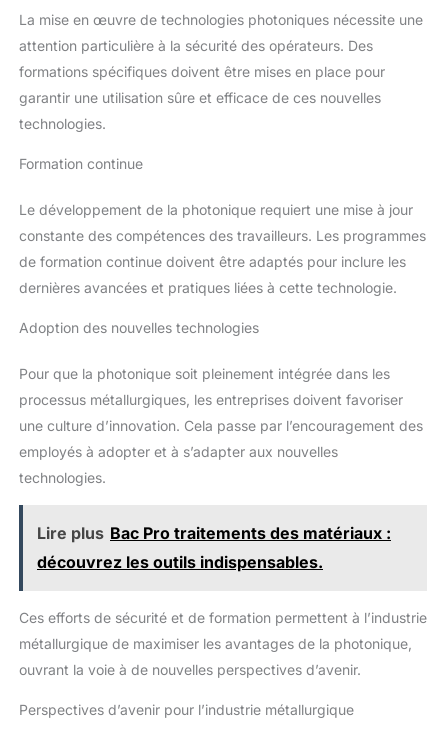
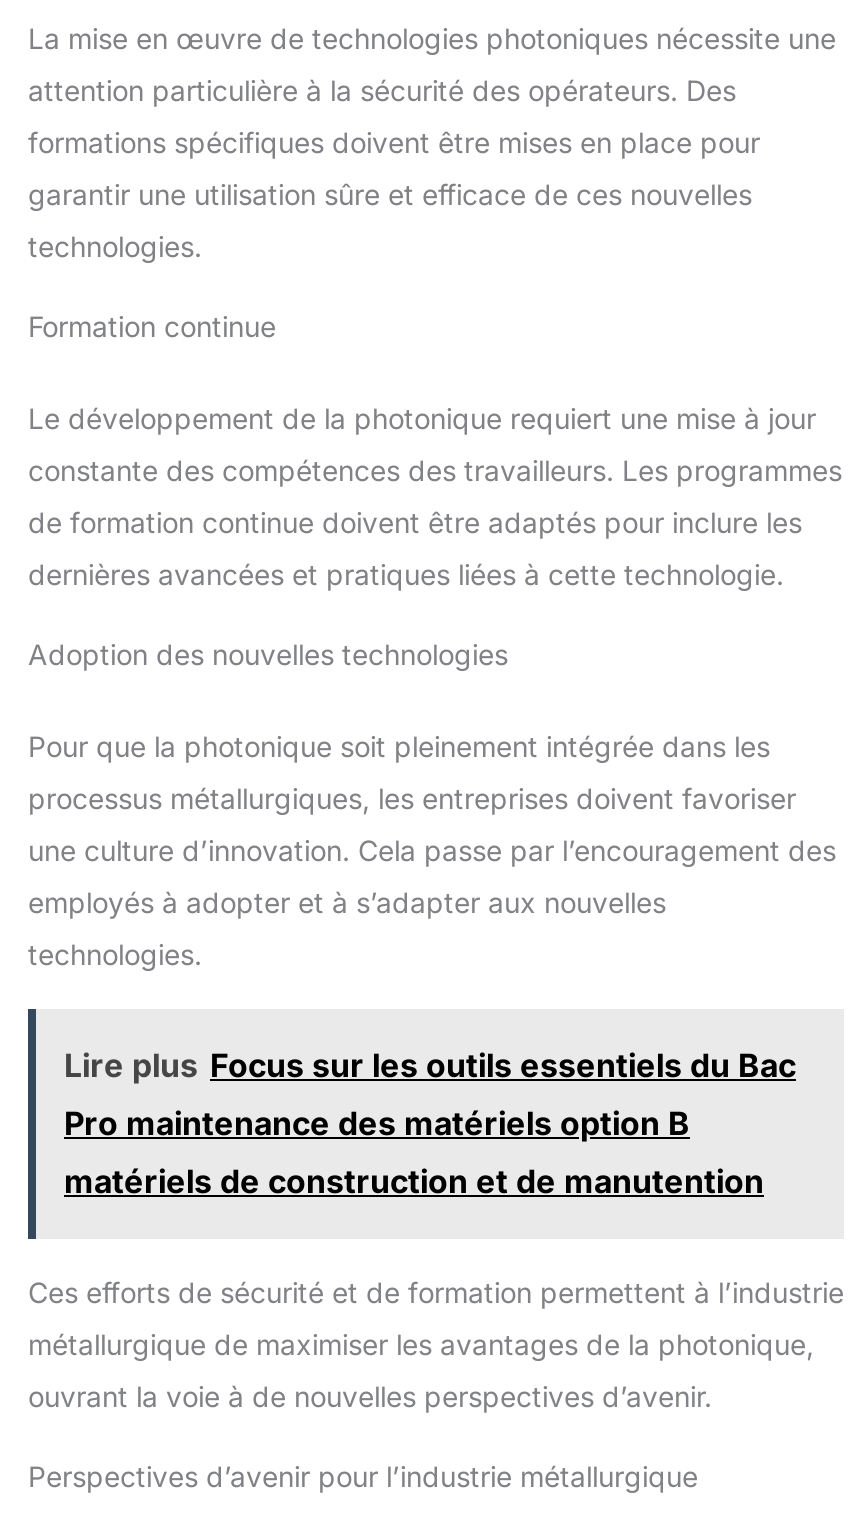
[37,523,391,572] Lire plus Bac Pro traitements des matériaux : | découvrez les outils indispensables. -> [64,1045,796,1201] Lire plus Focus sur les outils essentiels du Bac | Pro maintenance des matériels option B | matériels de construction et de manutention

